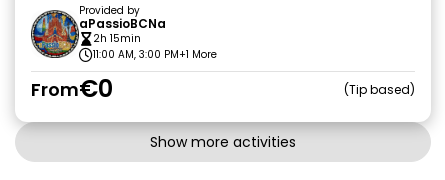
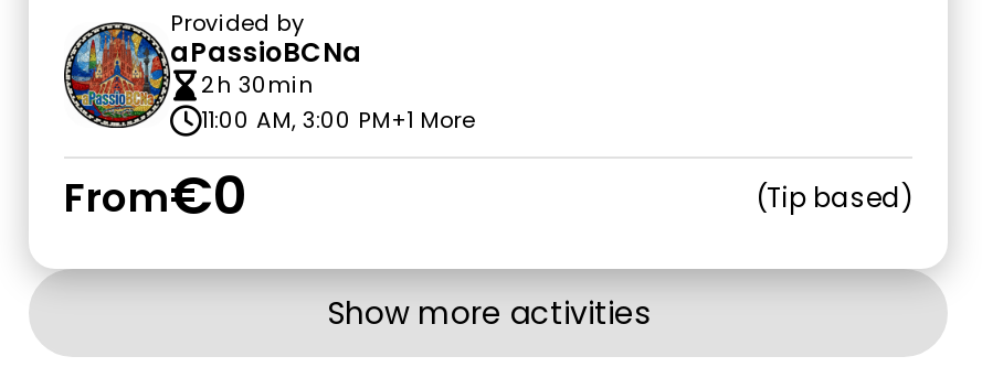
[93,31,141,46] 2h 15min -> [201,68,314,101] 2h 30min

